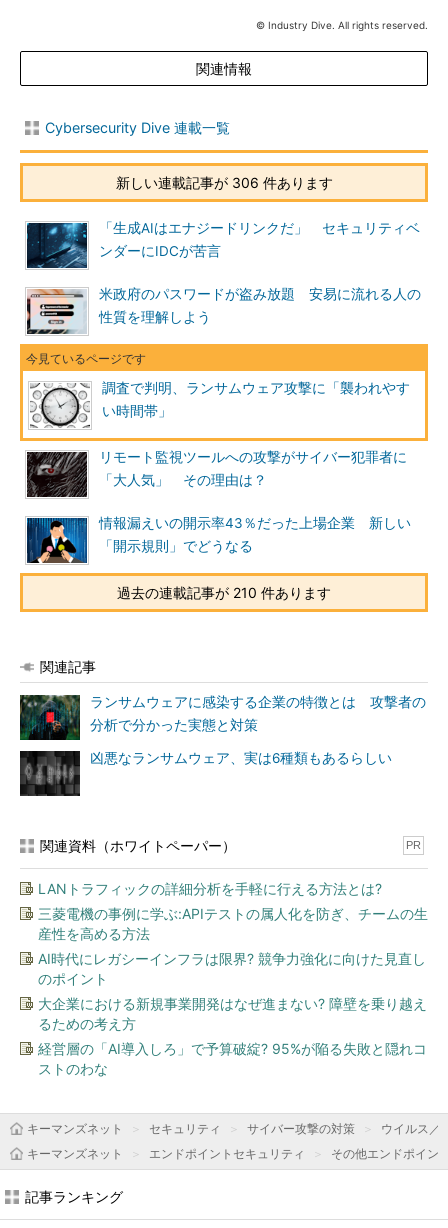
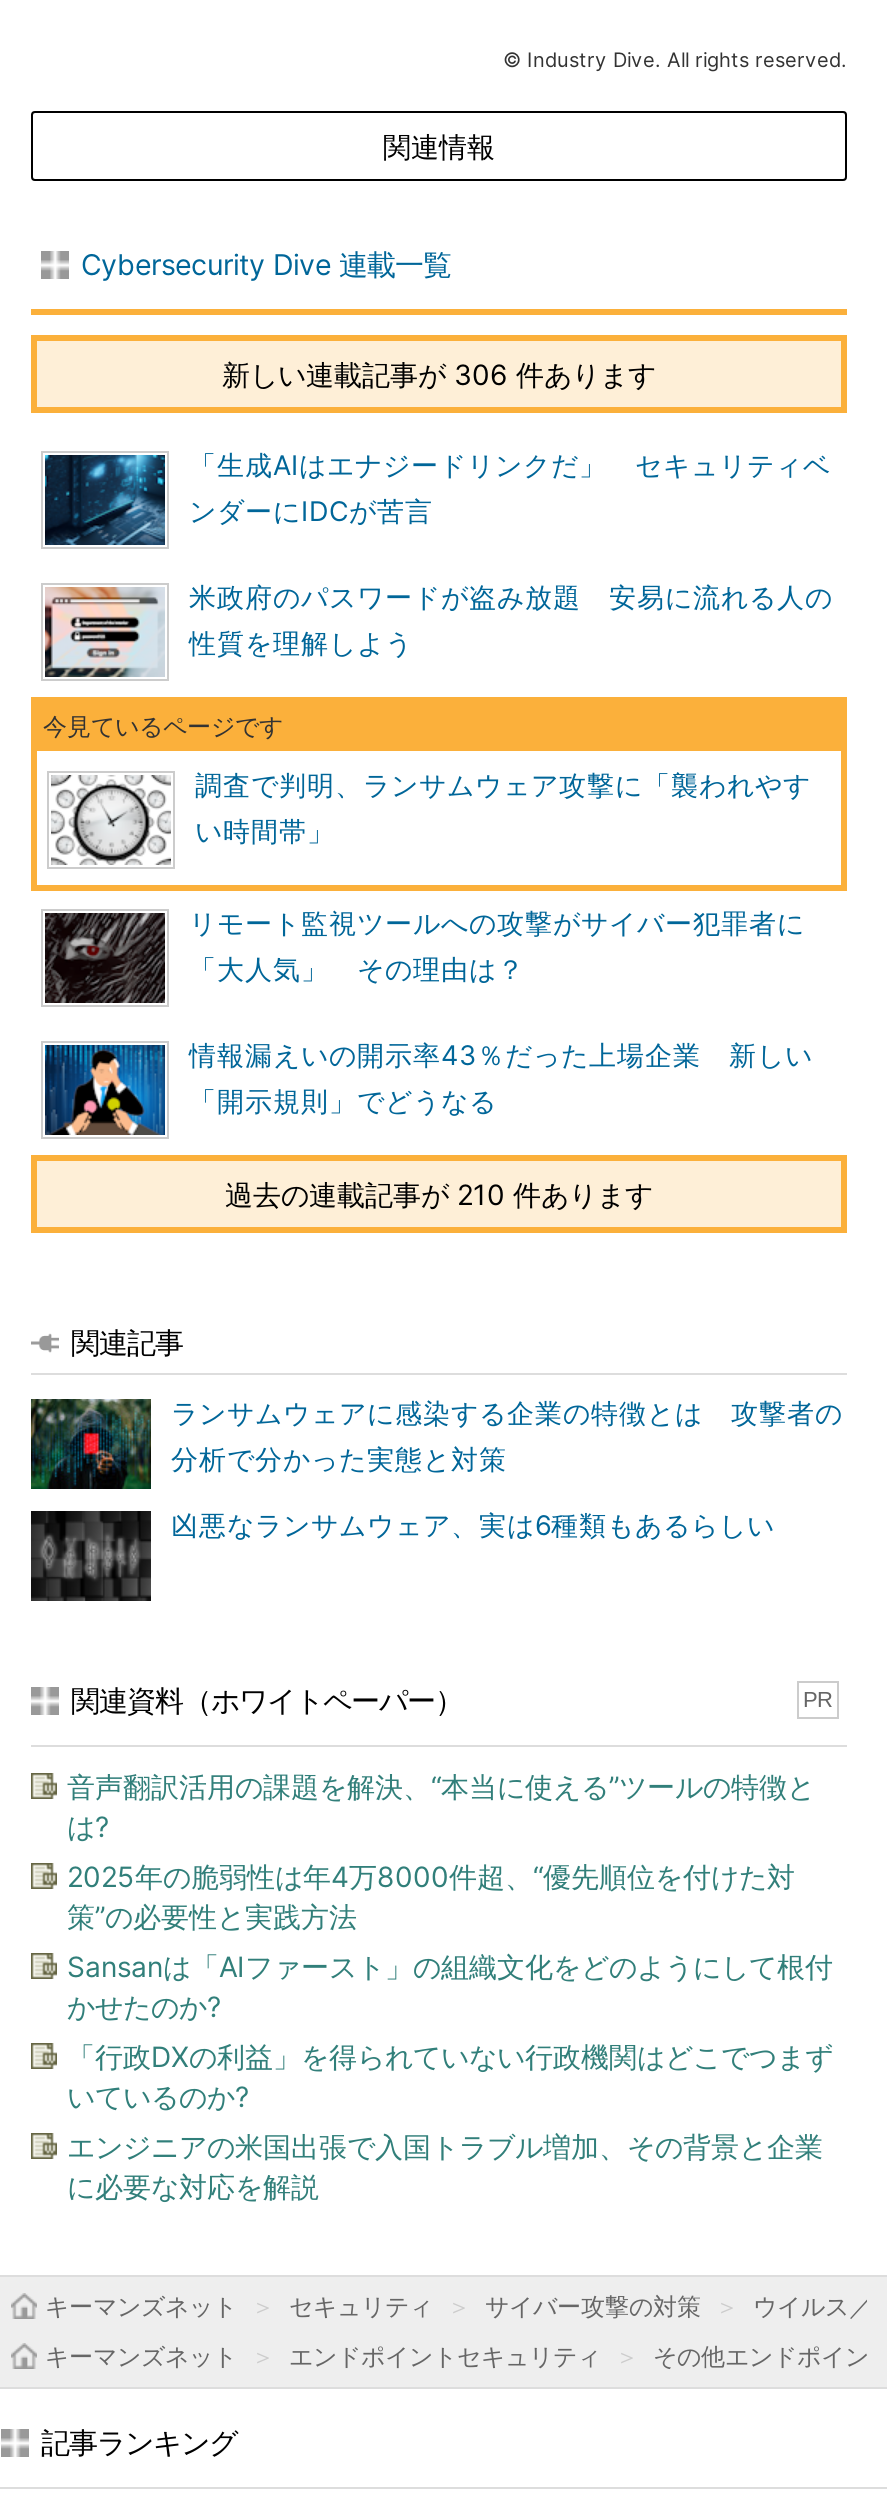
[38,880,382,897] LANトラフィックの詳細分析を手軽に行える方法とは? -> [67,1769,815,1843] 音声翻訳活用の課題を解決、“本当に使える”ツールの特徴と | は?
[38,905,428,942] 三菱電機の事例に学ぶ:APIテストの属人化を防ぎ、チームの生 | 産性を高める方法 -> [67,1859,795,1933] 2025年の脆弱性は年4万8000件超、“優先順位を付けた対 | 策”の必要性と実践方法
[38,950,426,987] AI時代にレガシーインフラは限界? 競争力強化に向けた見直し | のポイント -> [67,1949,833,2023] Sansanは「AIファースト」の組織文化をどのようにして根付 | かせたのか?
[38,995,427,1032] 大企業における新規事業開発はなぜ進まない? 障壁を乗り越え | るための考え方 -> [67,2039,833,2113] 「行政DXの利益」を得られていない行政機関はどこでつまず | いているのか?
[38,1040,427,1077] 経営層の「AI導入しろ」で予算破綻? 95%が陥る失敗と隠れコ | ストのわな -> [67,2129,823,2203] エンジニアの米国出張で入国トラブル増加、その背景と企業 | に必要な対応を解説

